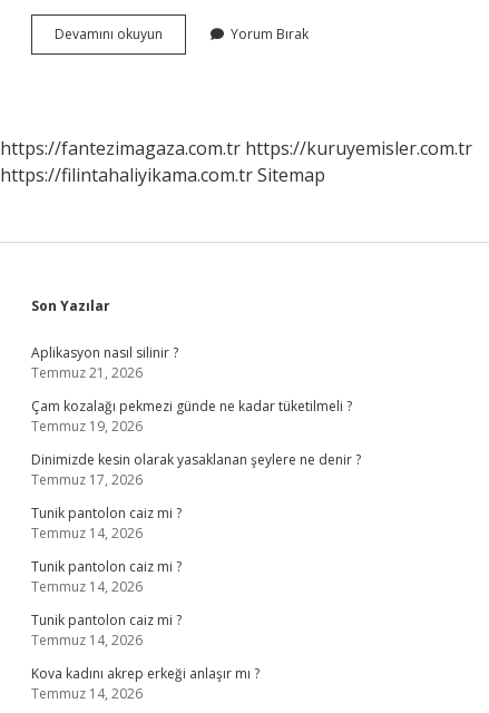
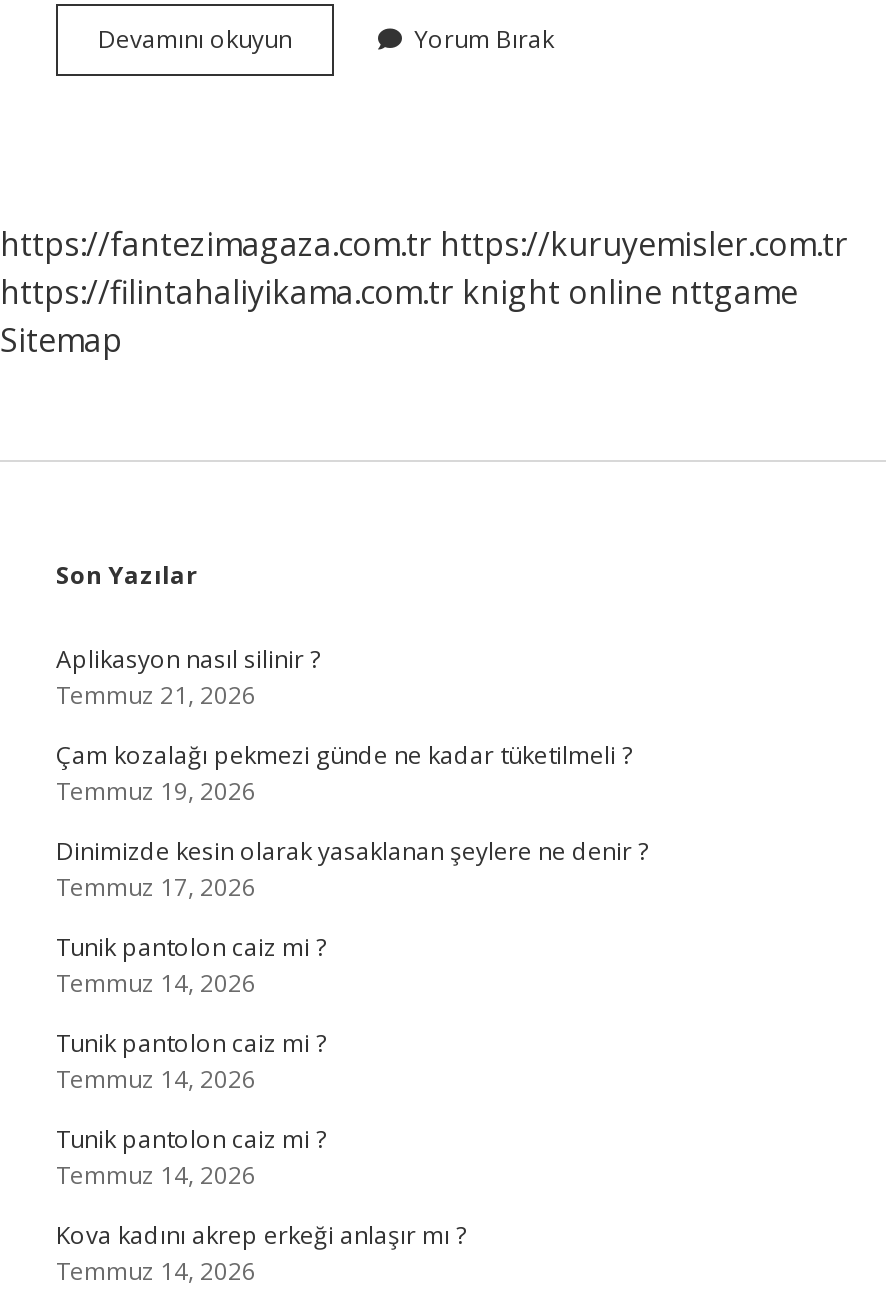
[0,163,325,187] https://filintahaliyikama.com.tr Sitemap -> [0,270,798,362] https://filintahaliyikama.com.tr knight online nttgame | Sitemap

